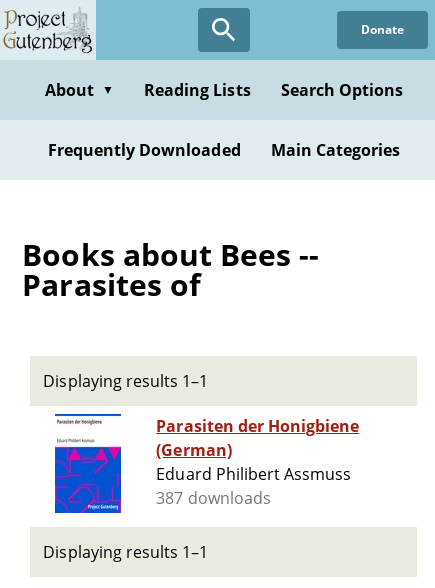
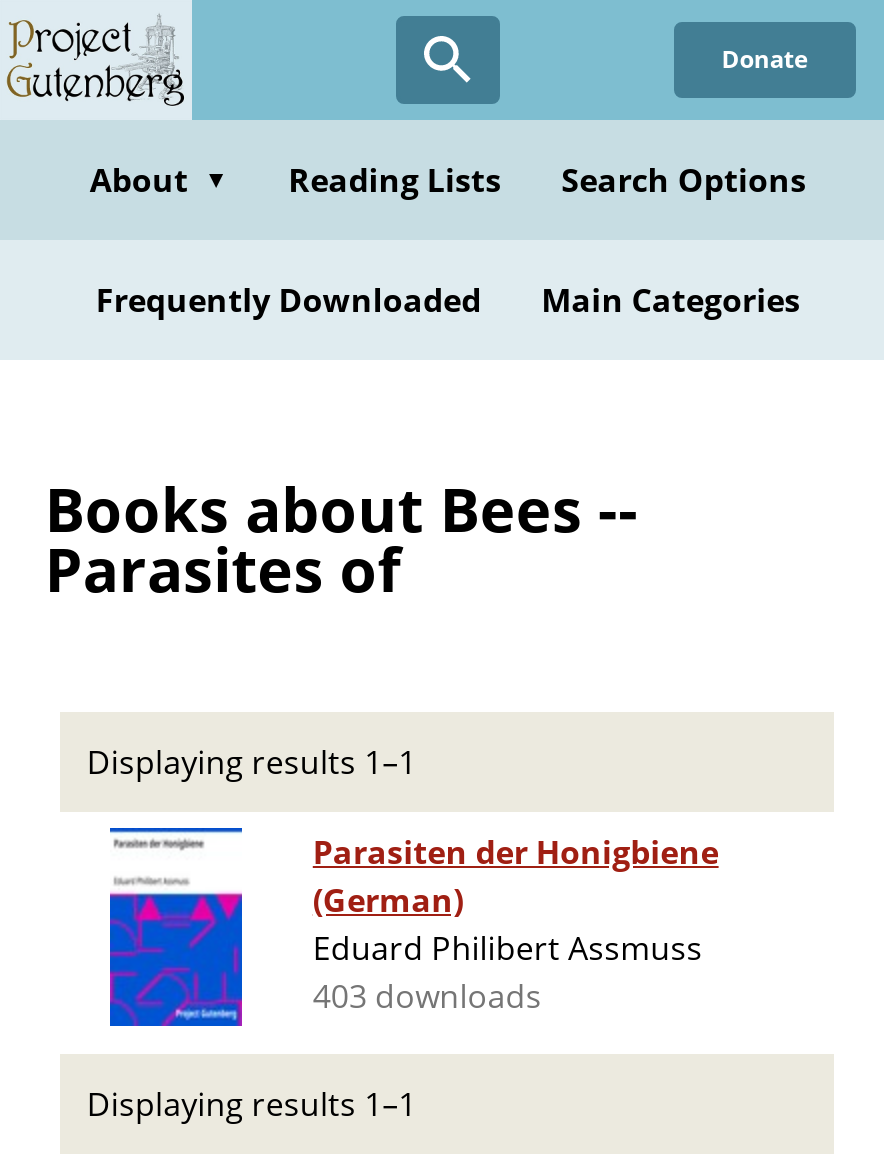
[156,487,271,509] 387 downloads -> [313,974,542,1018] 403 downloads

